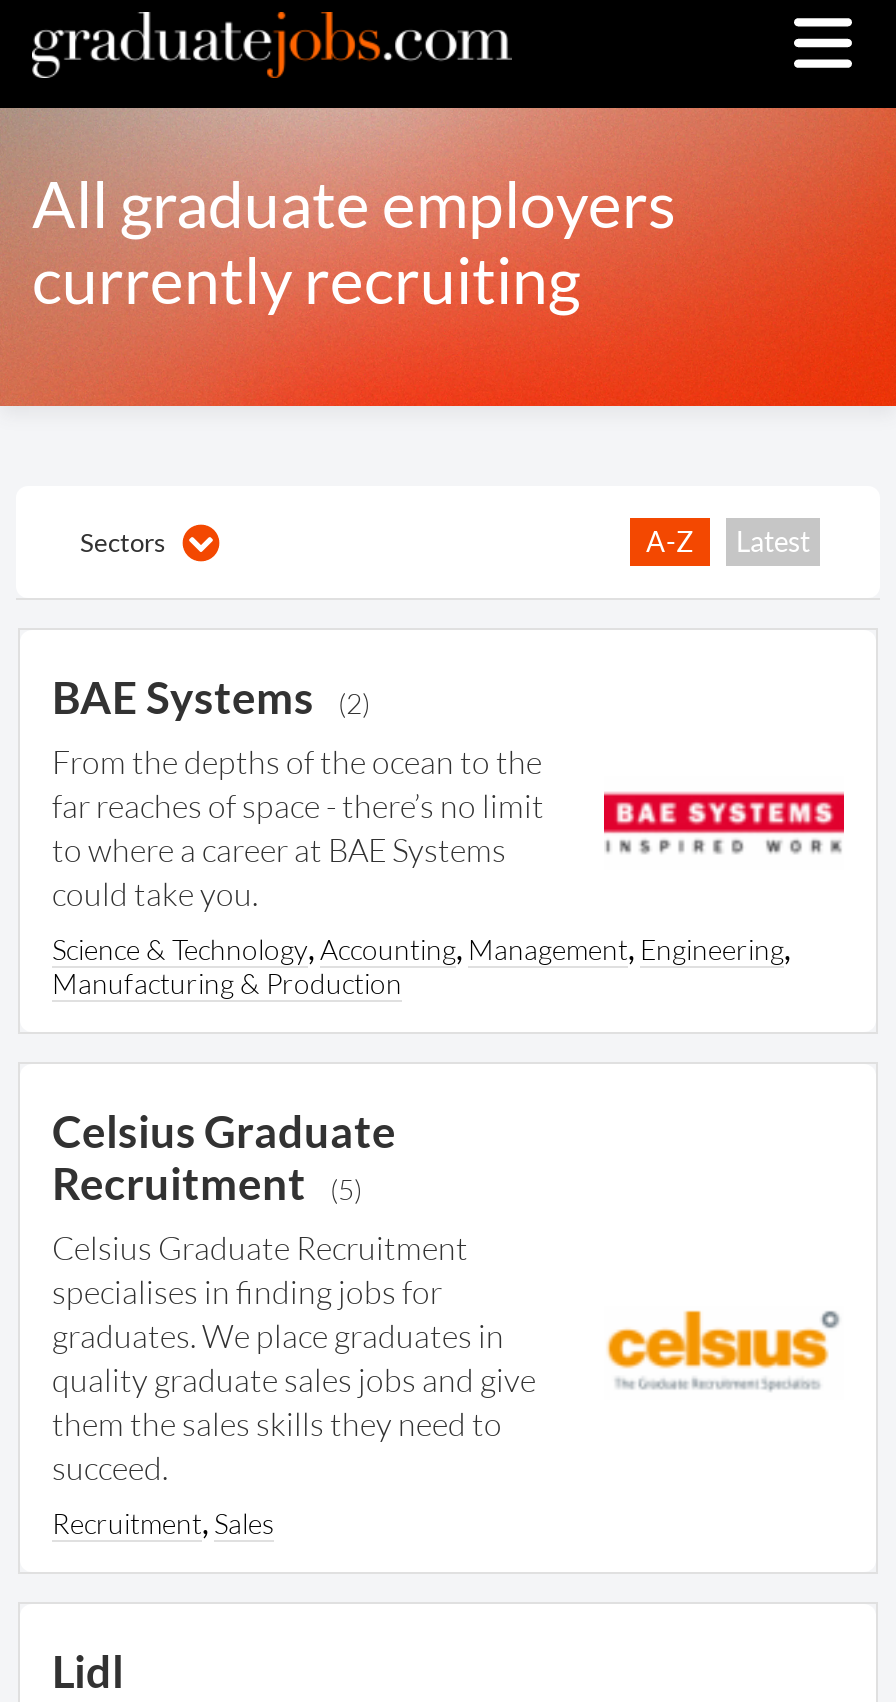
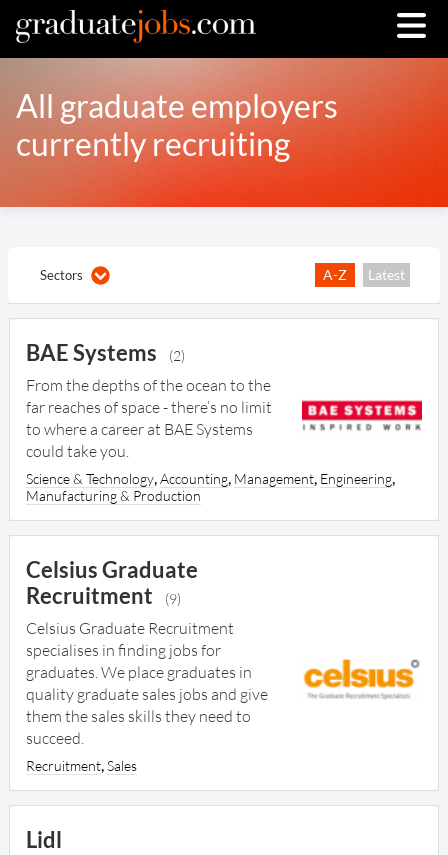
[330,1172,362,1206] (5) -> [165,590,181,607] (9)

